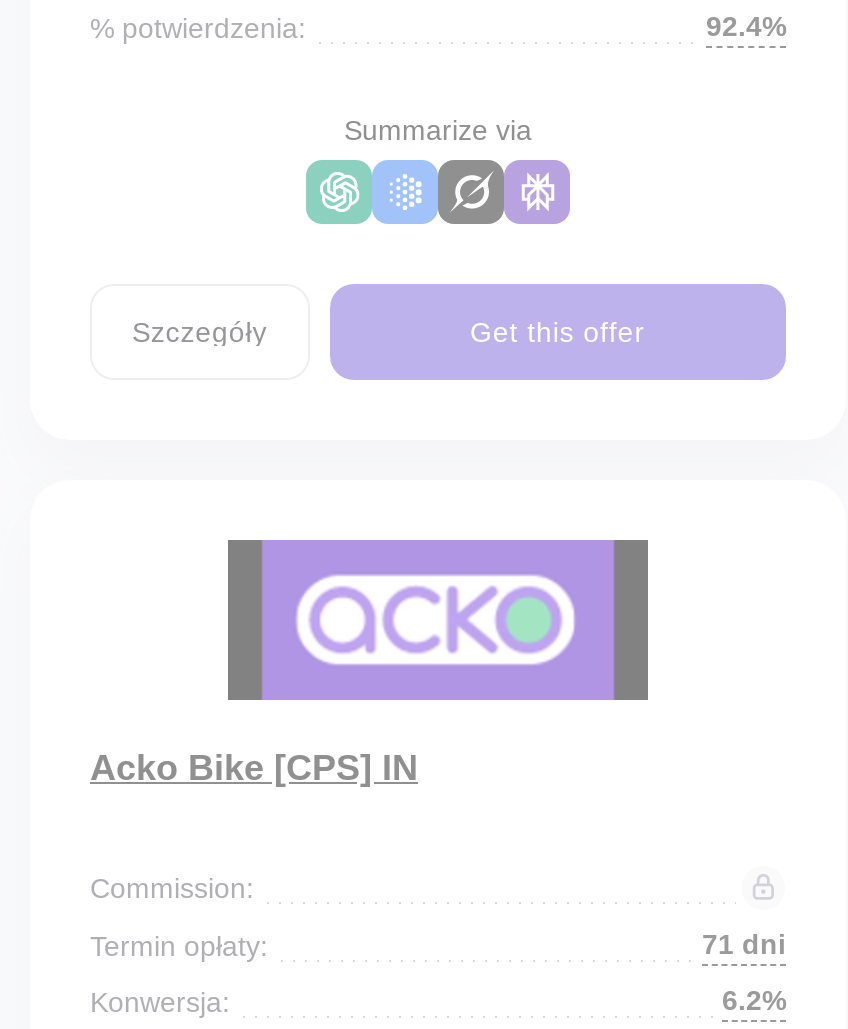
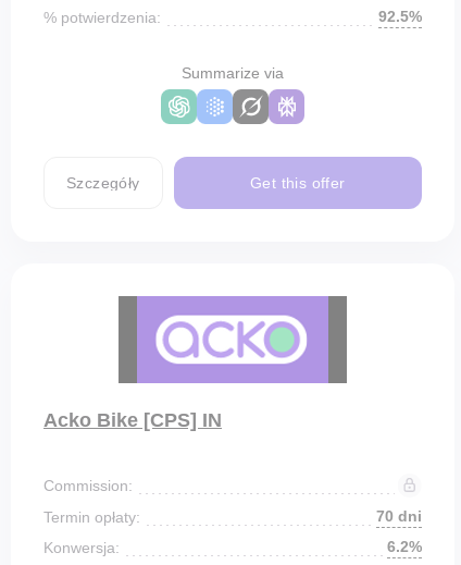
[706,10,786,42] 92.4% -> [378,8,422,25] 92.5%
[702,928,786,960] 71 dni -> [376,507,422,525] 70 dni

